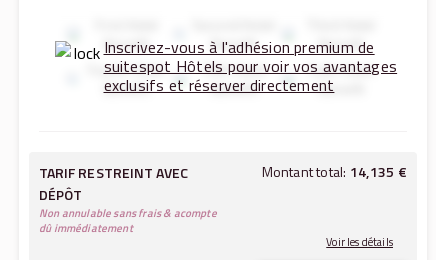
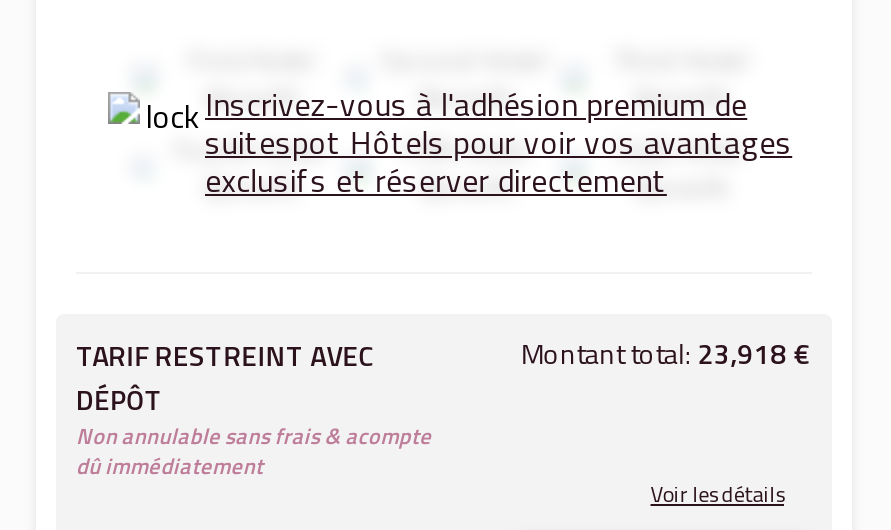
[262,161,407,182] Montant total: 14,135 € -> [521,332,812,374] Montant total: 23,918 €

